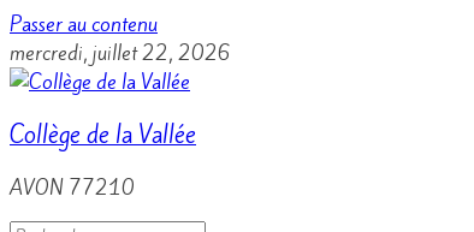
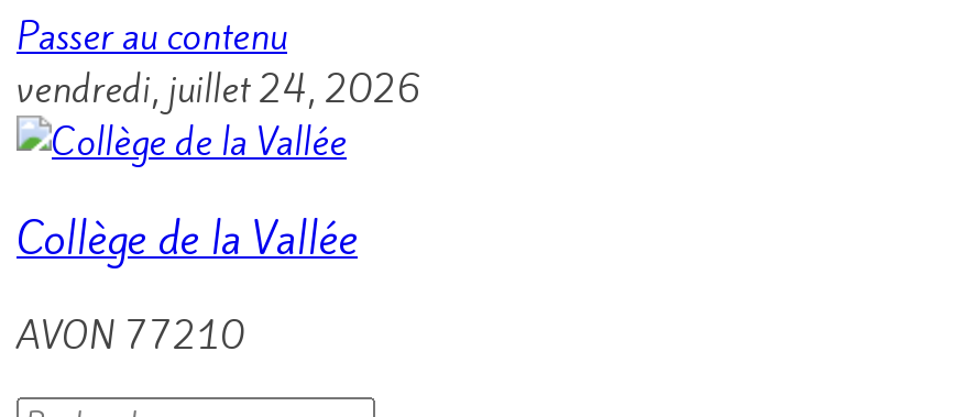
[10,38,231,67] mercredi, juillet 22, 2026 -> [17,63,421,116] vendredi, juillet 24, 2026

